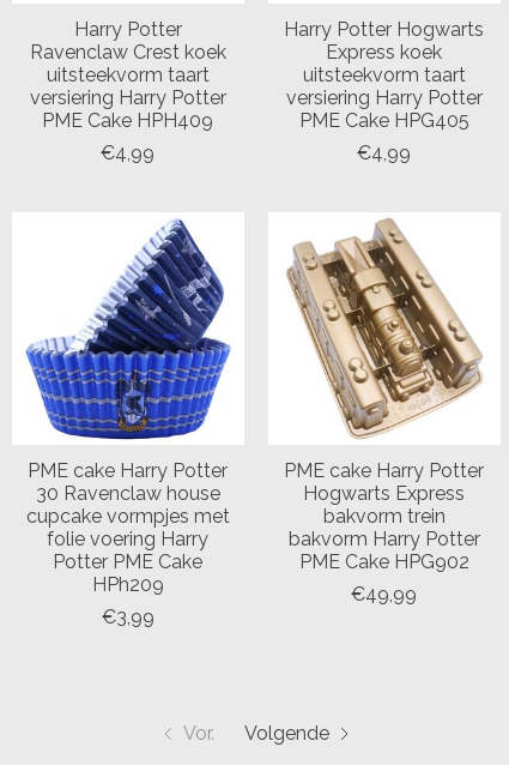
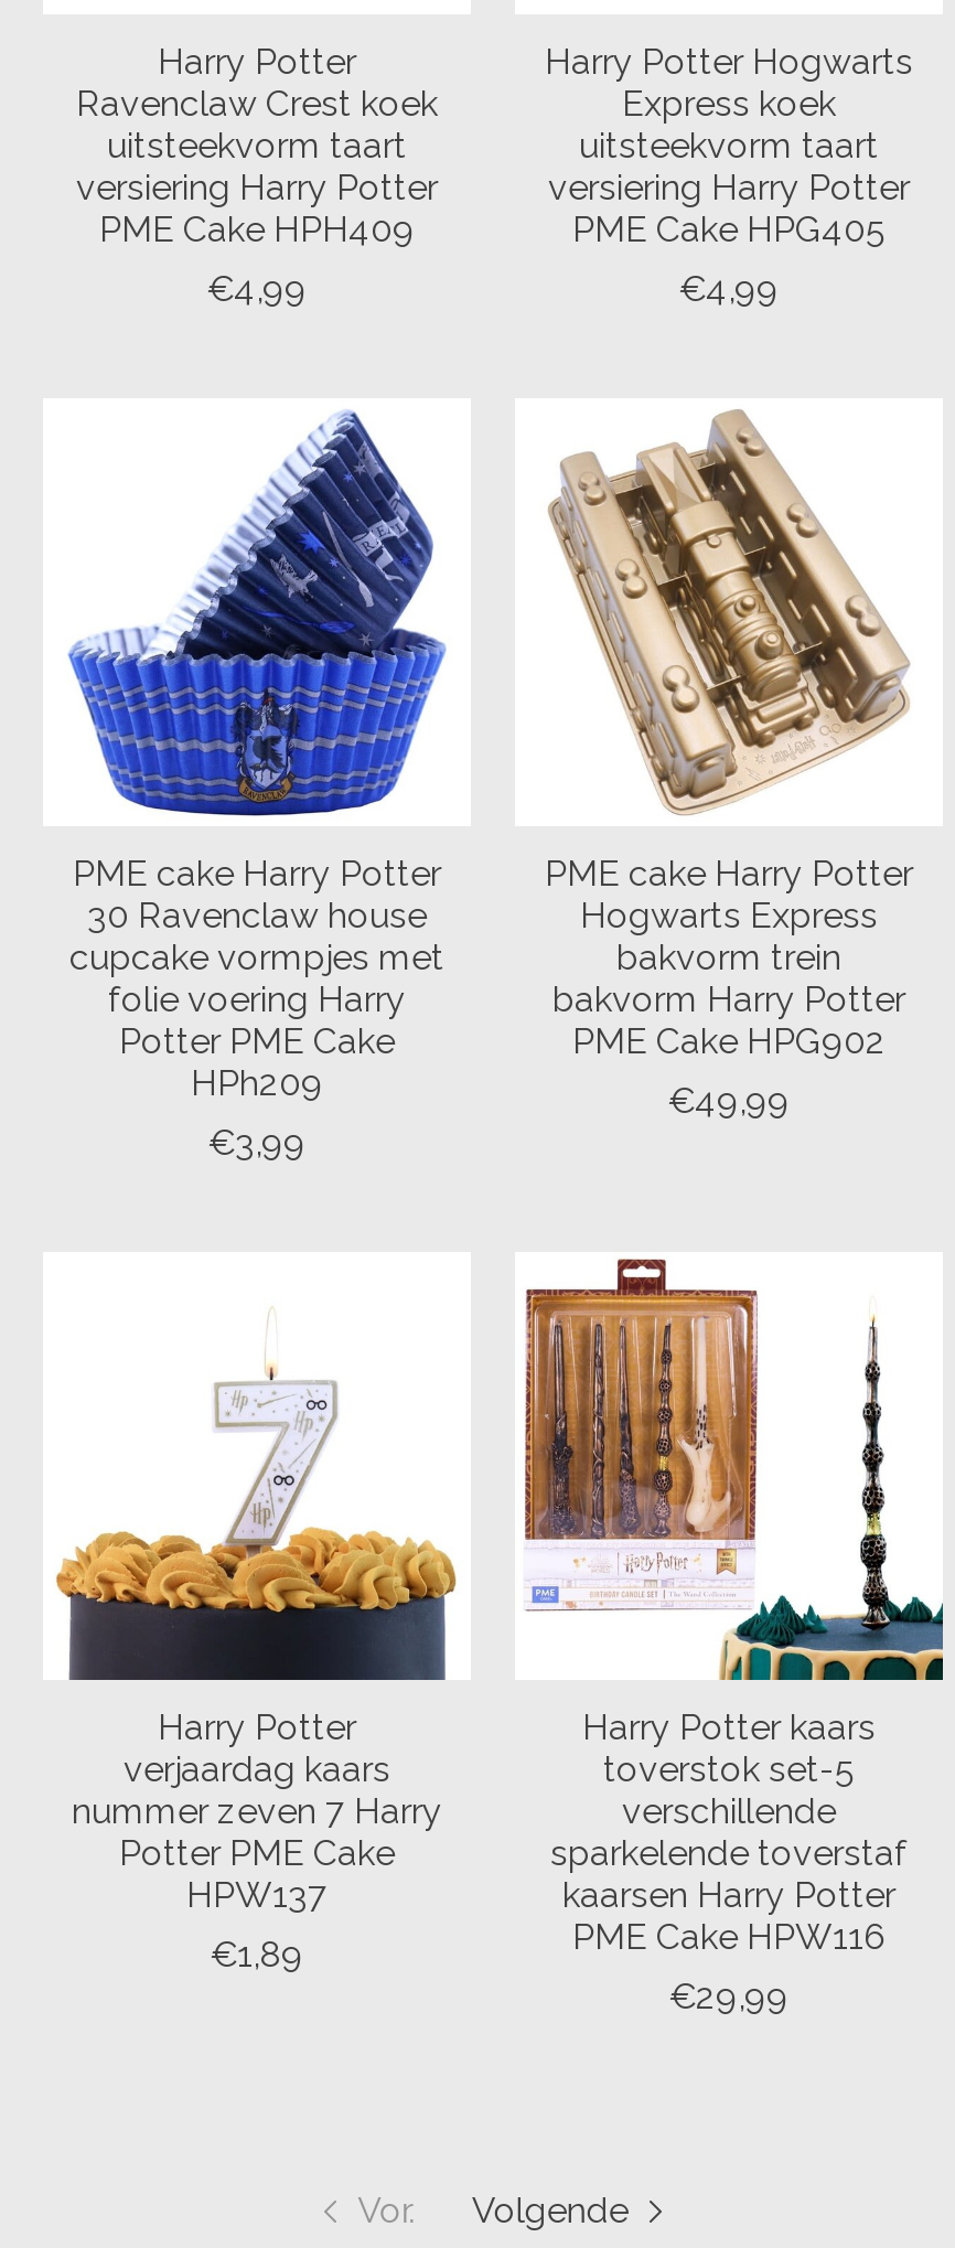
none -> [54,1349,458,1976] [image] | Harry Potter | verjaardag kaars | nummer zeven 7 Harry | Potter PME Cake | HPW137 | €1,89
none -> [524,1256,945,2018] [image] | Harry Potter kaars | toverstok set-5 | verschillende | sparkelende toverstaf | kaarsen Harry Potter | PME Cake HPW116 | €29,99

